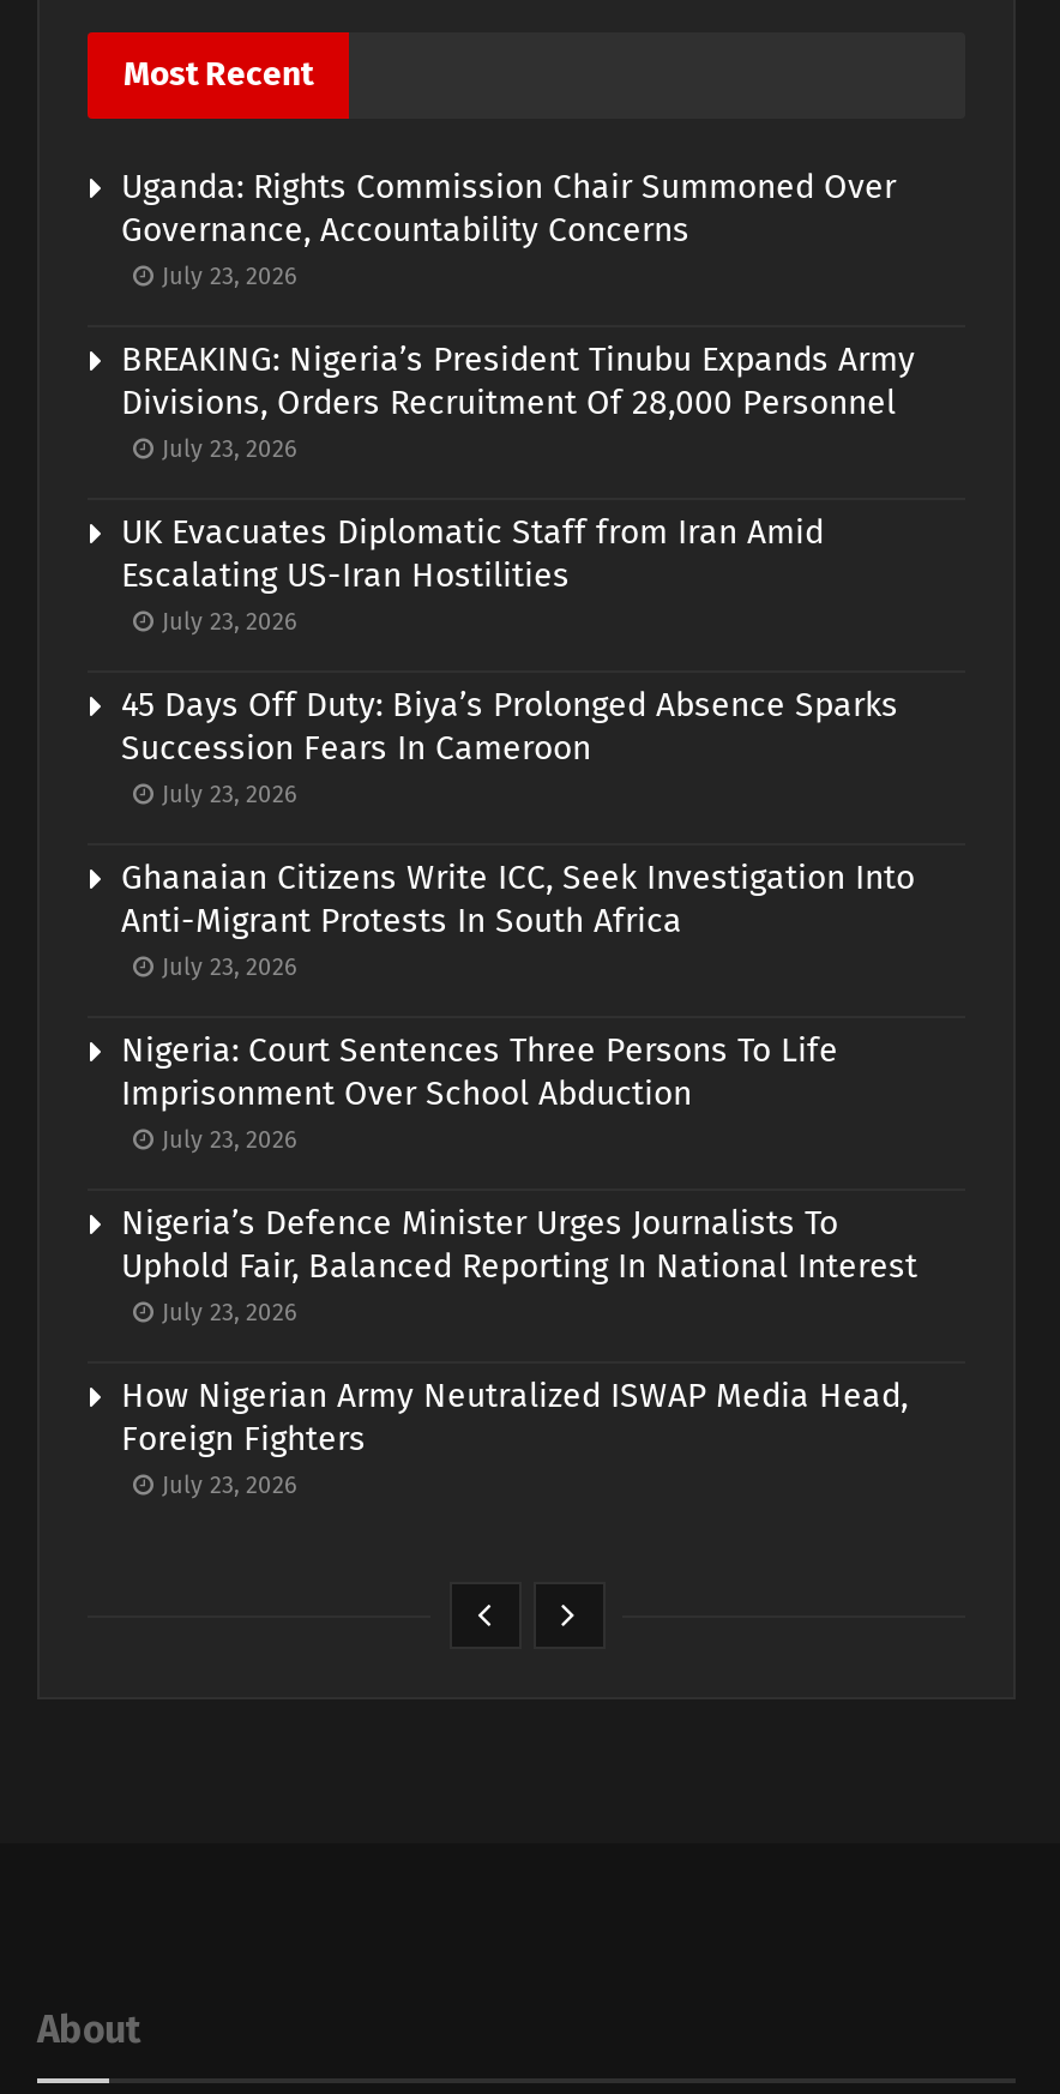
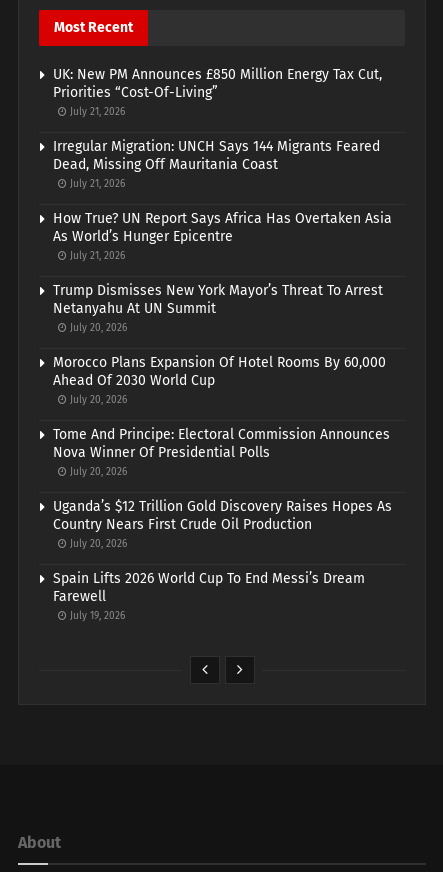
[121,168,896,293] Uganda: Rights Commission Chair Summoned Over | Governance, Accountability Concerns | July 23, 2026 -> [53,66,382,118] UK: New PM Announces £850 Million Energy Tax Cut, | Priorities “Cost-Of-Living” | July 21, 2026
[121,341,915,465] BREAKING: Nigeria’s President Tinubu Expands Army | Divisions, Orders Recruitment Of 28,000 Personnel | July 23, 2026 -> [53,138,380,190] Irregular Migration: UNCH Says 144 Migrants Feared | Dead, Missing Off Mauritania Coast | July 21, 2026
[121,513,824,638] UK Evacuates Diplomatic Staff from Iran Amid | Escalating US-Iran Hostilities | July 23, 2026 -> [53,210,392,262] How True? UN Report Says Africa Has Overtaken Asia | As World’s Hunger Epicentre | July 21, 2026
[121,686,898,811] 45 Days Off Duty: Biya’s Prolonged Absence Sparks | Succession Fears In Cameroon | July 23, 2026 -> [53,282,383,334] Trump Dismisses New York Mayor’s Threat To Arrest | Netanyahu At UN Summit | July 20, 2026
[121,859,915,983] Ghanaian Citizens Write ICC, Seek Investigation Into | Anti-Migrant Protests In South Africa | July 23, 2026 -> [53,354,386,406] Morocco Plans Expansion Of Hotel Rooms By 60,000 | Ahead Of 2030 World Cup | July 20, 2026
[121,1031,838,1156] Nigeria: Court Sentences Three Persons To Life | Imprisonment Over School Abduction | July 23, 2026 -> [53,426,390,478] Tome And Principe: Electoral Commission Announces | Nova Winner Of Presidential Polls | July 20, 2026
[121,1204,917,1329] Nigeria’s Defence Minister Urges Journalists To | Uphold Fair, Balanced Reporting In National Interest | July 23, 2026 -> [53,498,392,550] Uganda’s $12 Trillion Gold Discovery Raises Hopes As | Country Nears First Crude Oil Production | July 20, 2026
[121,1377,908,1502] How Nigerian Army Neutralized ISWAP Media Head, | Foreign Fighters | July 23, 2026 -> [53,570,365,622] Spain Lifts 2026 World Cup To End Messi’s Dream | Farewell | July 19, 2026

